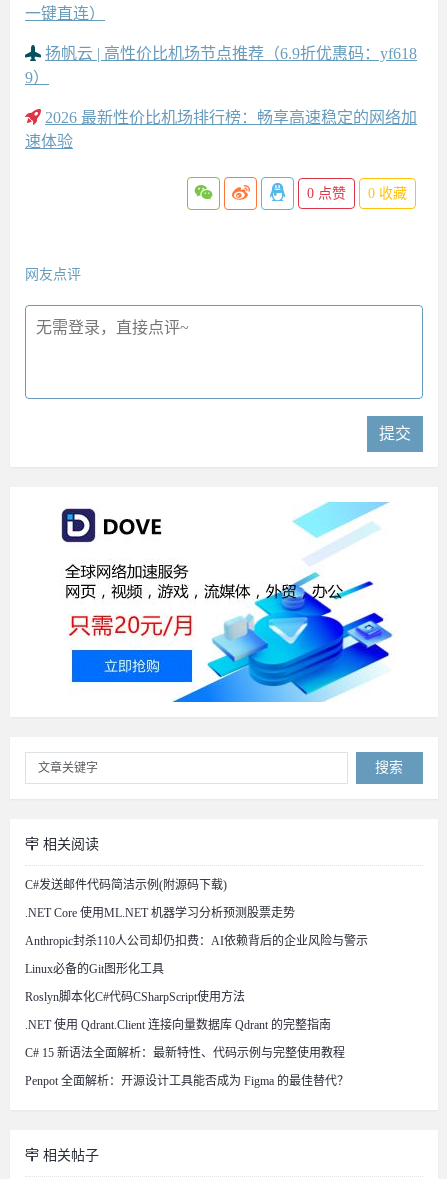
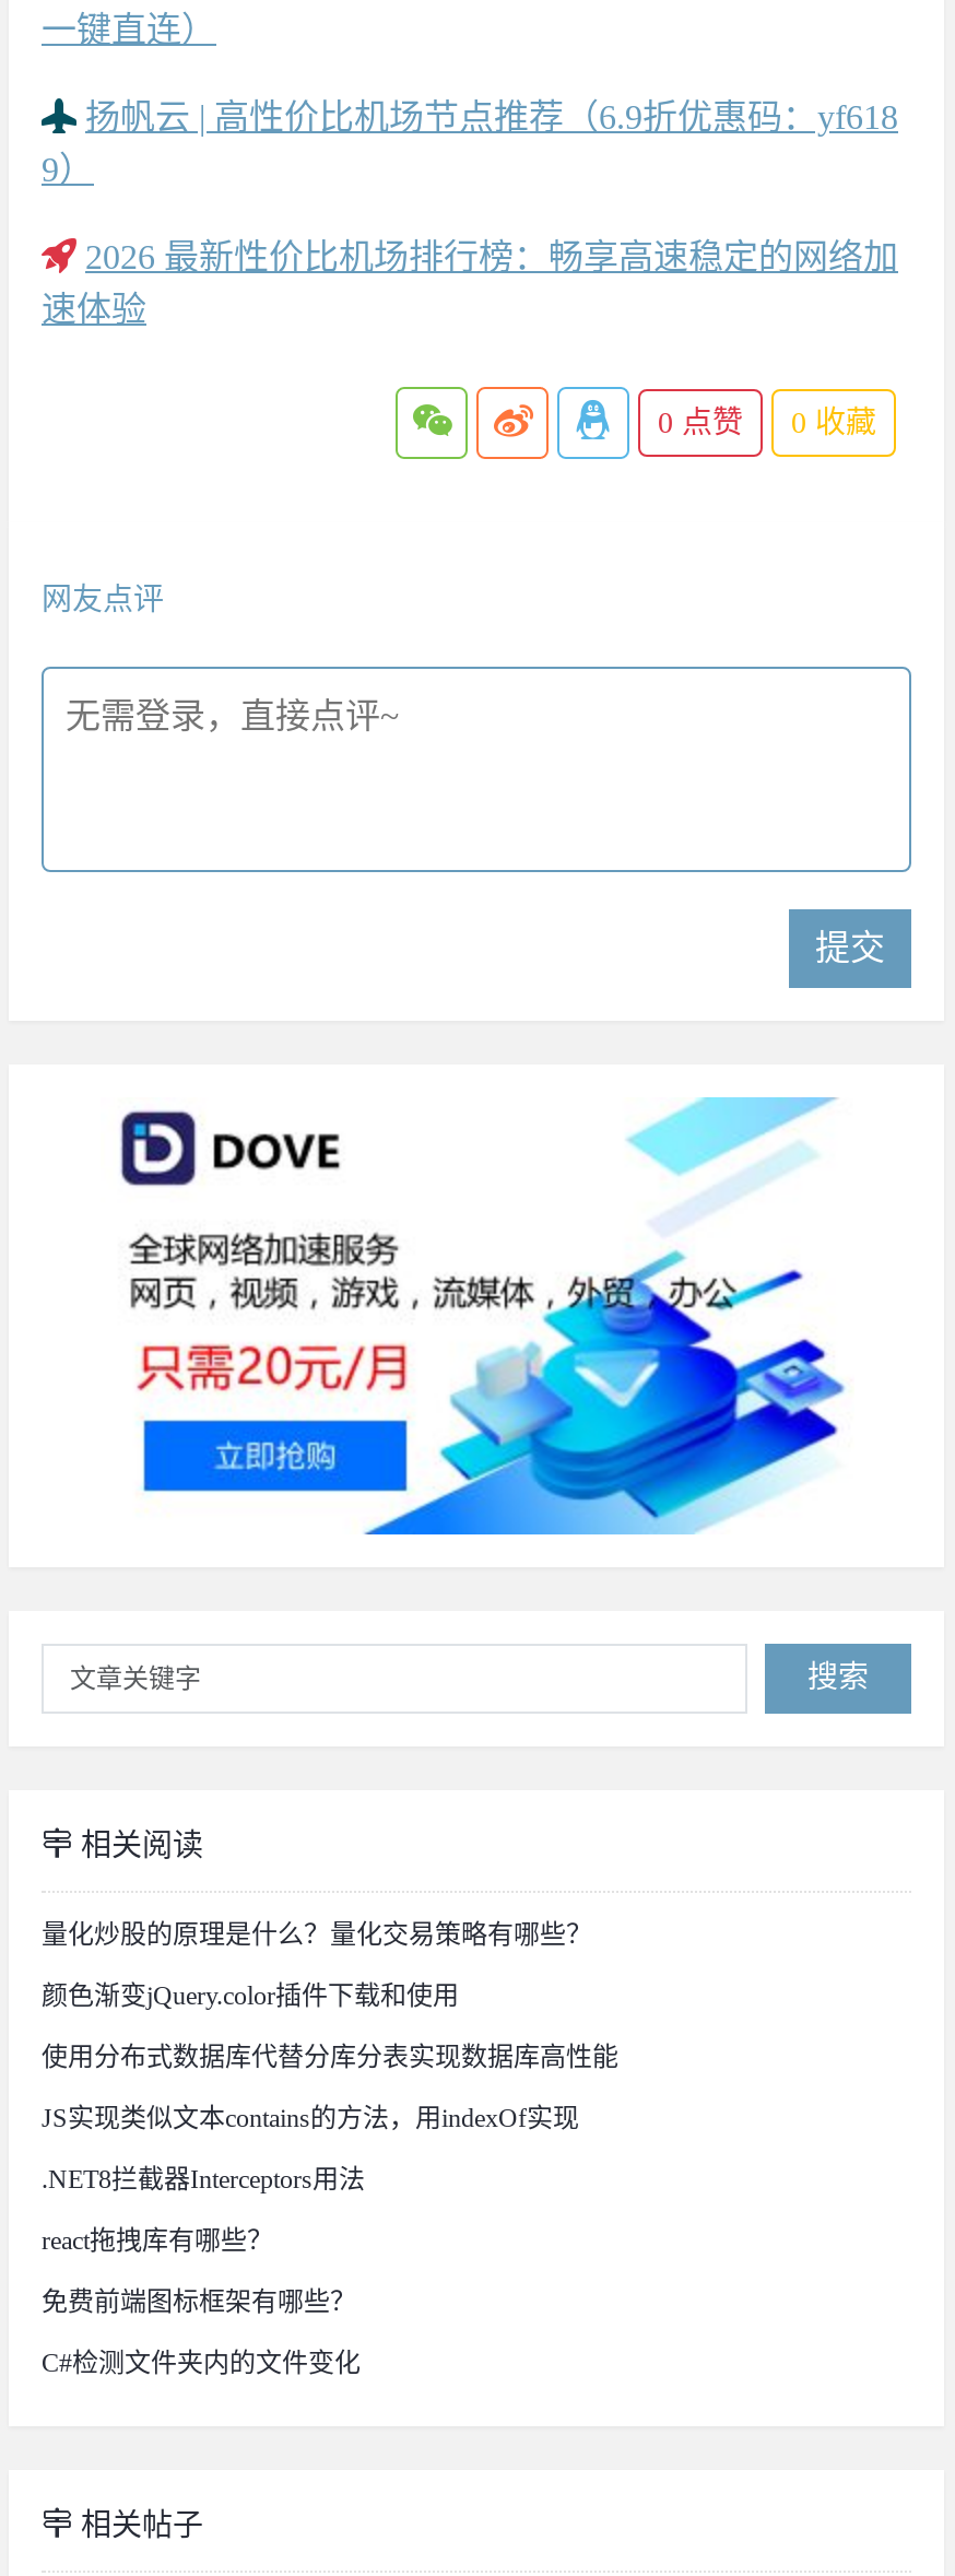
[25,878,227,892] C#发送邮件代码简洁示例(附源码下载) -> [42,1918,592,1949] 量化炒股的原理是什么？量化交易策略有哪些？
[25,906,295,920] .NET Core 使用ML.NET 机器学习分析预测股票走势 -> [42,1979,459,2010] 颜色渐变jQuery.color插件下载和使用
[25,934,368,948] Anthropic封杀110人公司却仍扣费：AI依赖背后的企业风险与警示 -> [42,2041,618,2071] 使用分布式数据库代替分库分表实现数据库高性能
[25,962,164,976] Linux必备的Git图形化工具 -> [42,2102,579,2132] JS实现类似文本contains的方法，用indexOf实现
[25,990,245,1004] Roslyn脚本化C#代码CSharpScript使用方法 -> [42,2163,365,2194] .NET8拦截器Interceptors用法
[25,1018,331,1032] .NET 使用 Qdrant.Client 连接向量数据库 Qdrant 的完整指南 -> [42,2224,273,2255] react拖拽库有哪些？
[25,1046,345,1060] C# 15 新语法全面解析：最新特性、代码示例与完整使用教程 -> [42,2286,356,2316] 免费前端图标框架有哪些？
[25,1074,349,1088] Penpot 全面解析：开源设计工具能否成为 Figma 的最佳替代？ -> [42,2347,361,2377] C#检测文件夹内的文件变化

